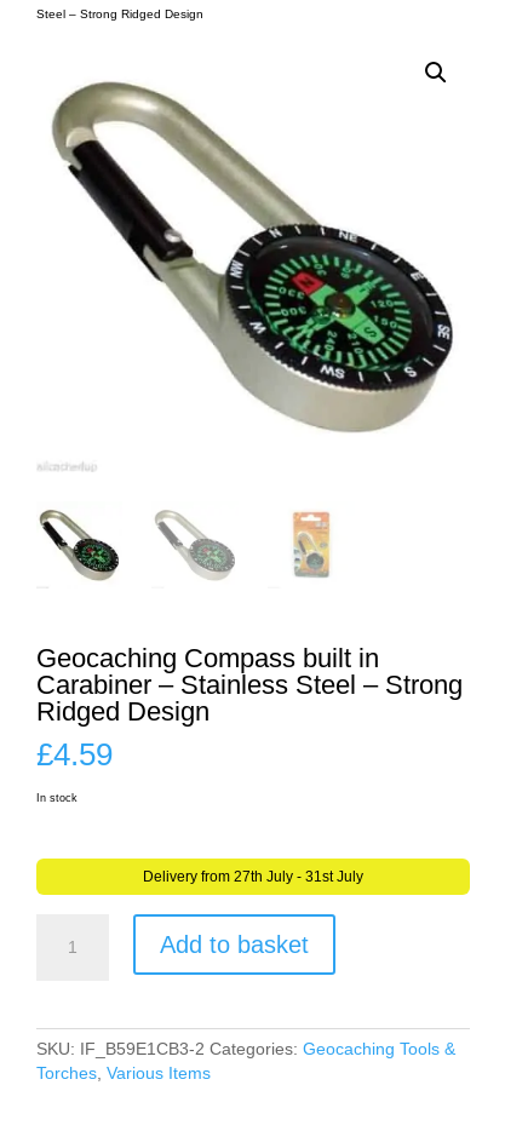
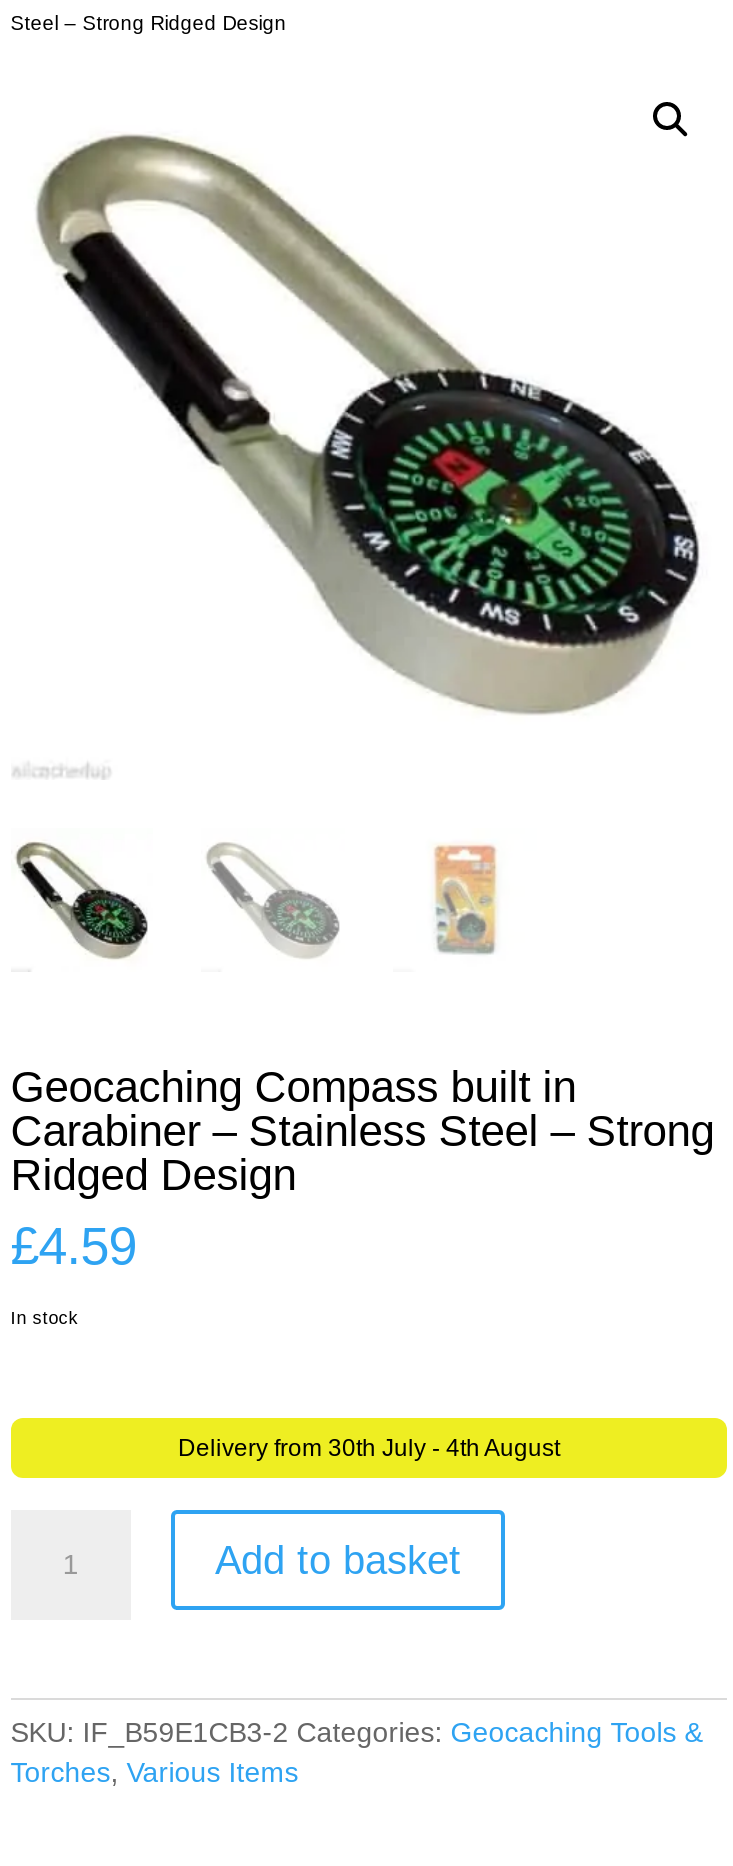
[143,868,363,885] Delivery from 27th July - 31st July -> [178,1434,560,1462] Delivery from 30th July - 4th August

